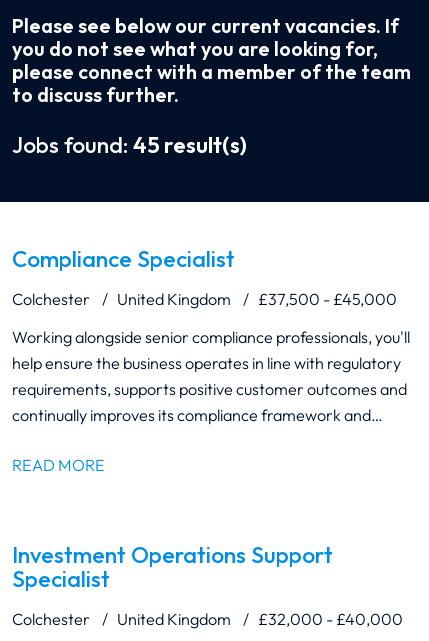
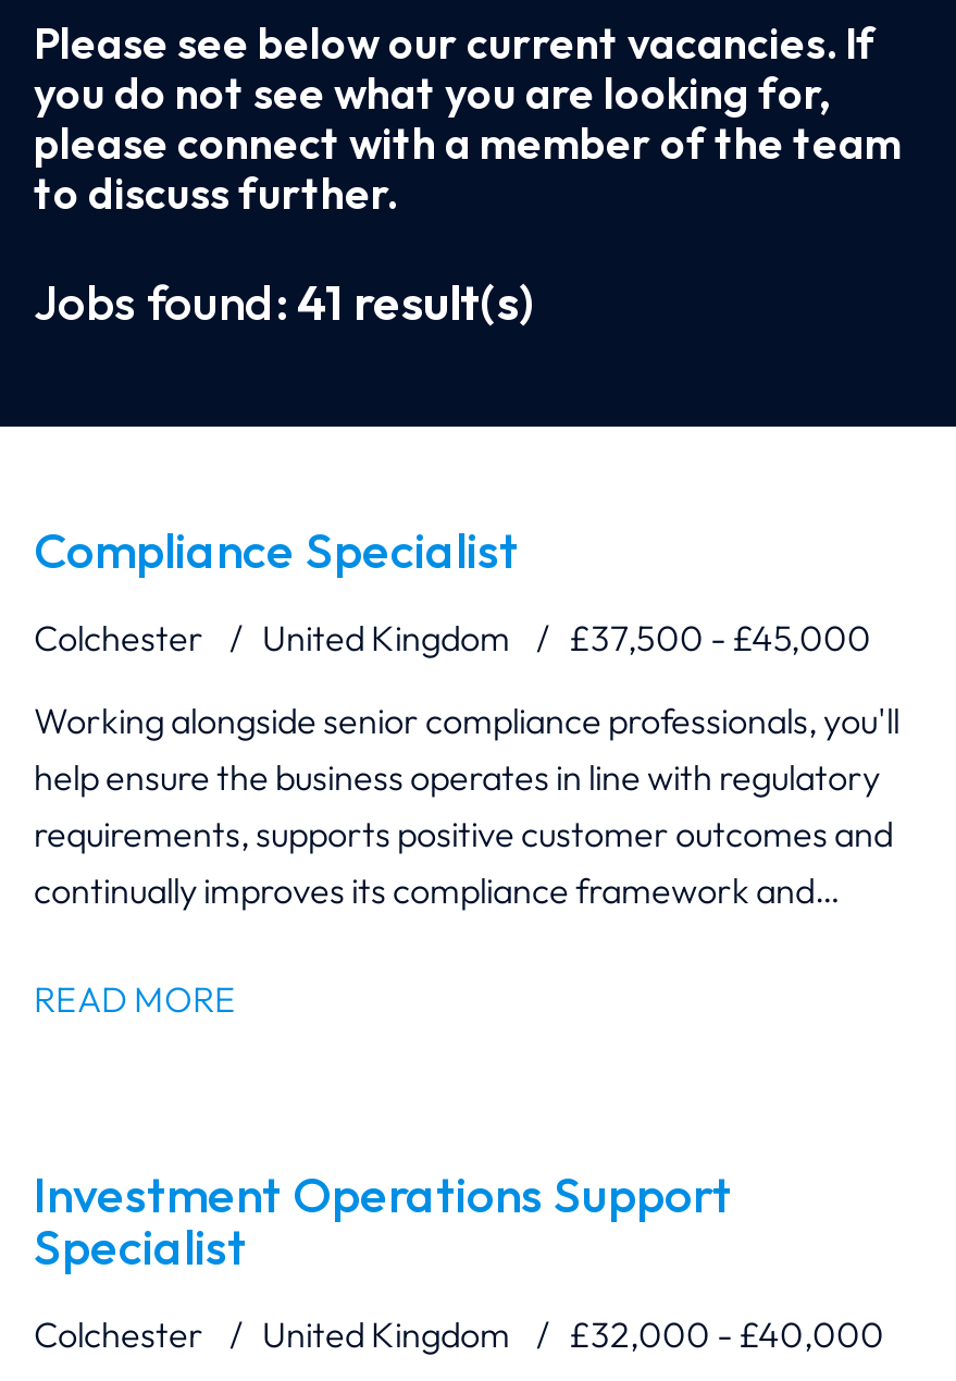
[12,130,247,159] Jobs found: 45 result(s) -> [34,270,534,333] Jobs found: 41 result(s)

